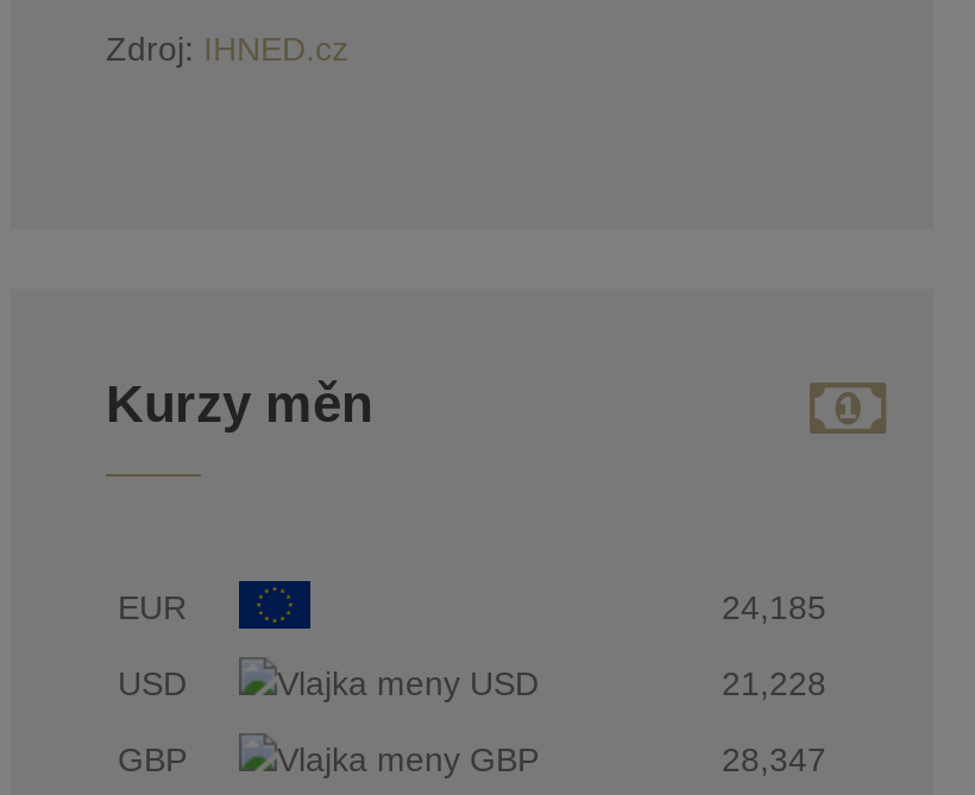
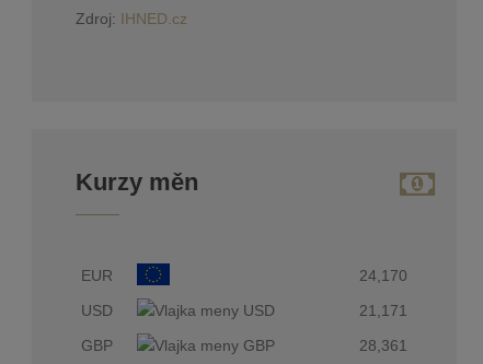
[722,588,826,626] 24,185 -> [359,267,407,284] 24,170
[722,665,826,703] 21,228 -> [359,302,407,319] 21,171
[722,741,826,779] 28,347 -> [359,337,407,354] 28,361

